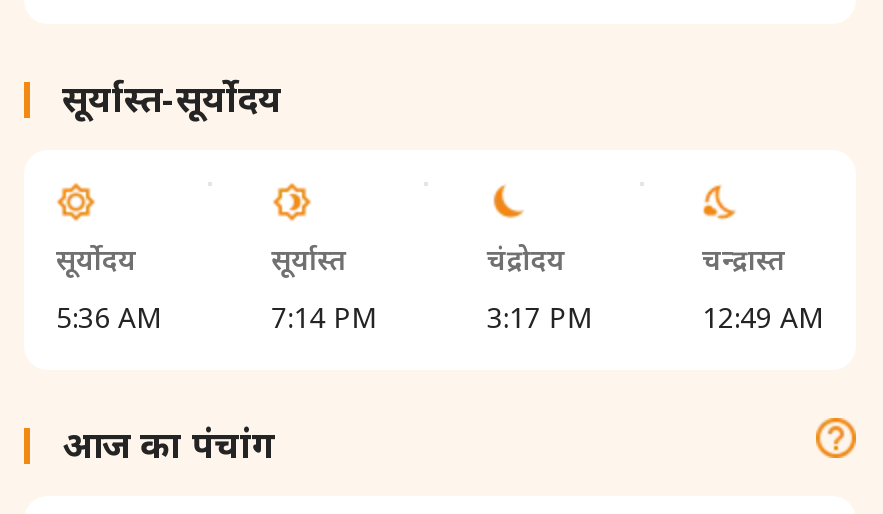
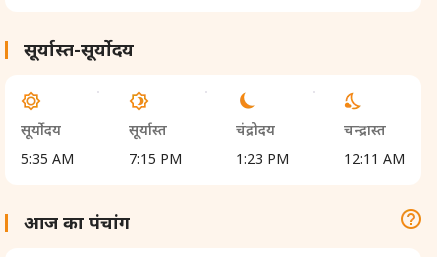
[56,298,162,336] 5:36 AM -> [21,149,74,168] 5:35 AM
[271,298,377,336] 7:14 PM -> [129,149,182,168] 7:15 PM
[487,298,593,336] 3:17 PM -> [236,149,289,168] 1:23 PM
[702,298,824,336] 12:49 AM -> [344,149,405,168] 12:11 AM

